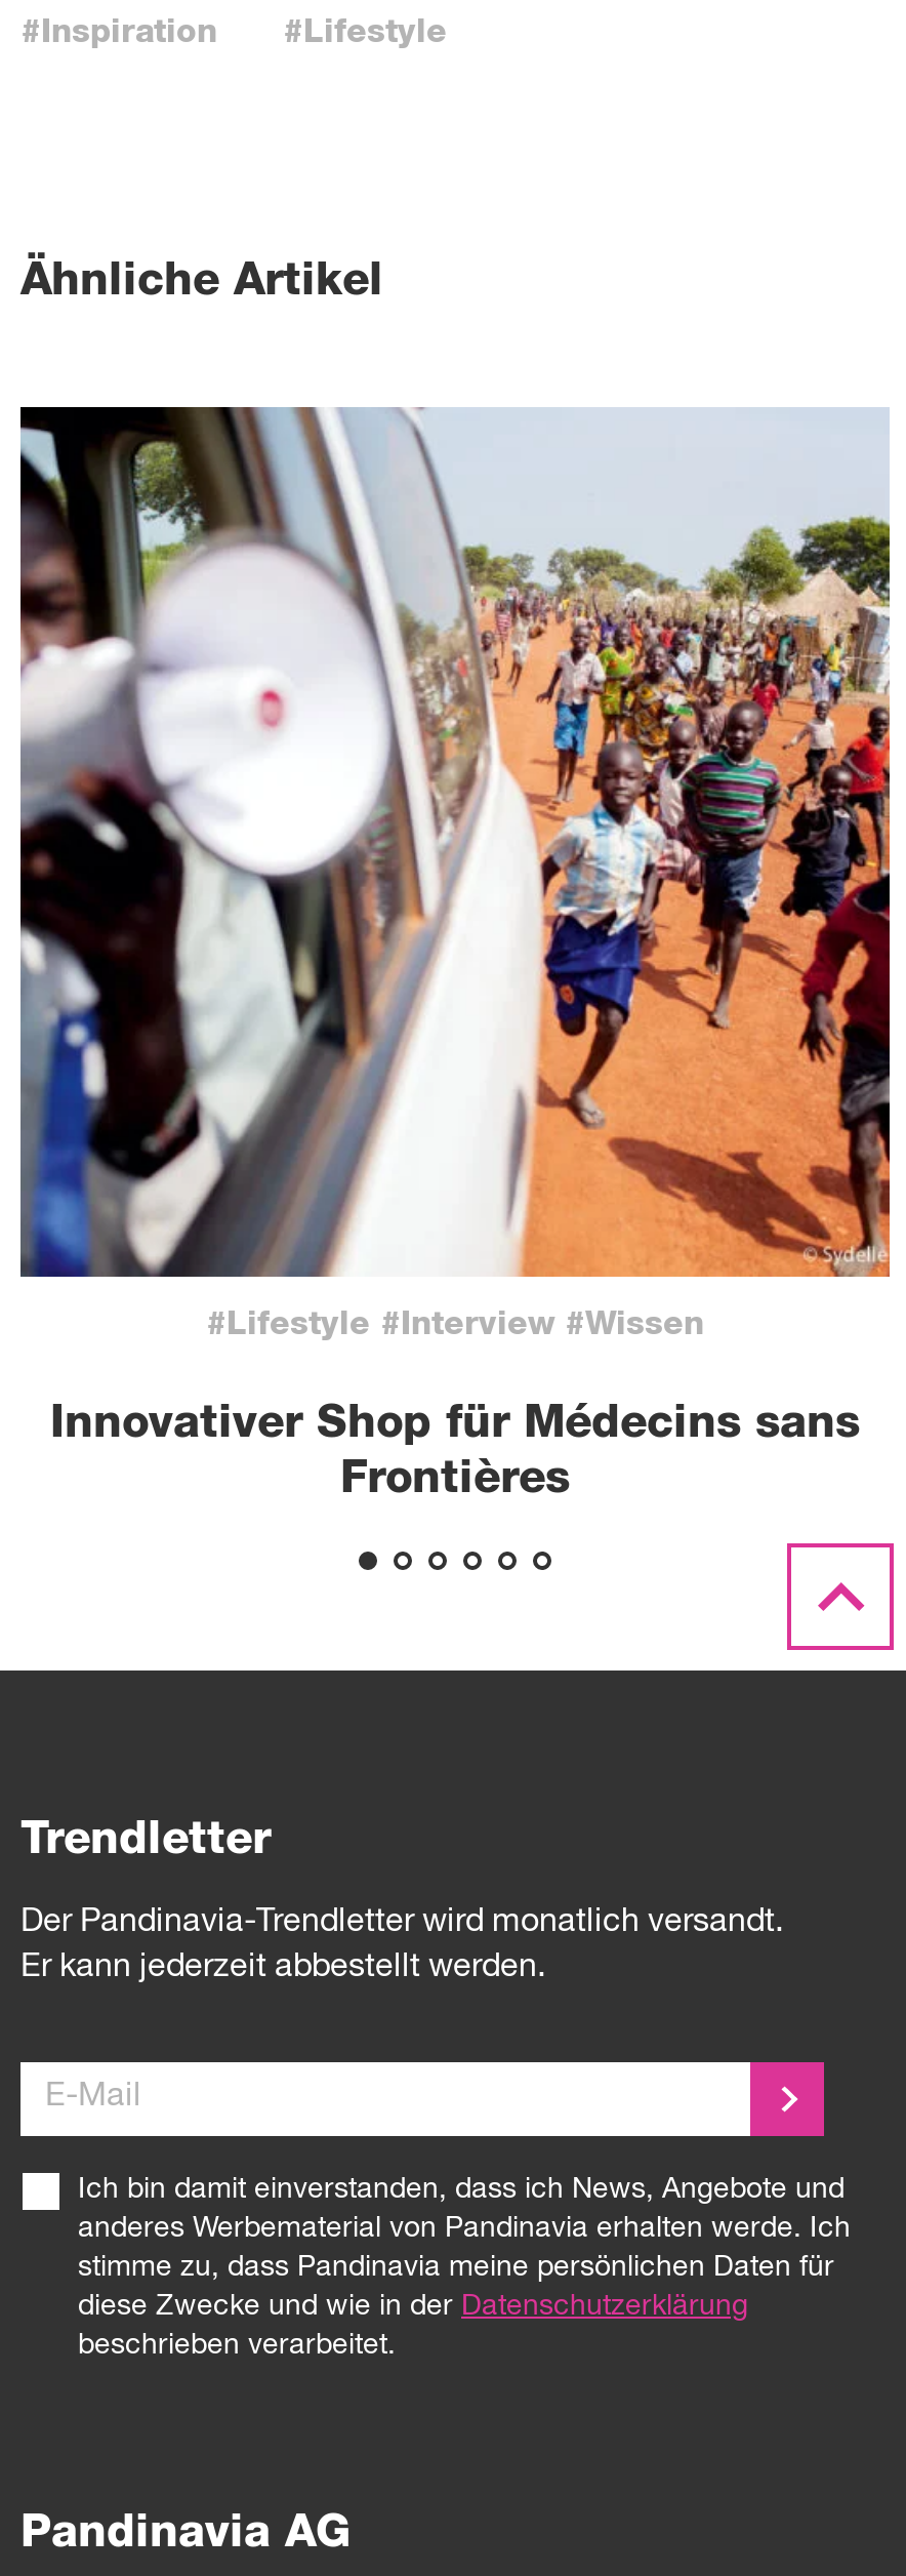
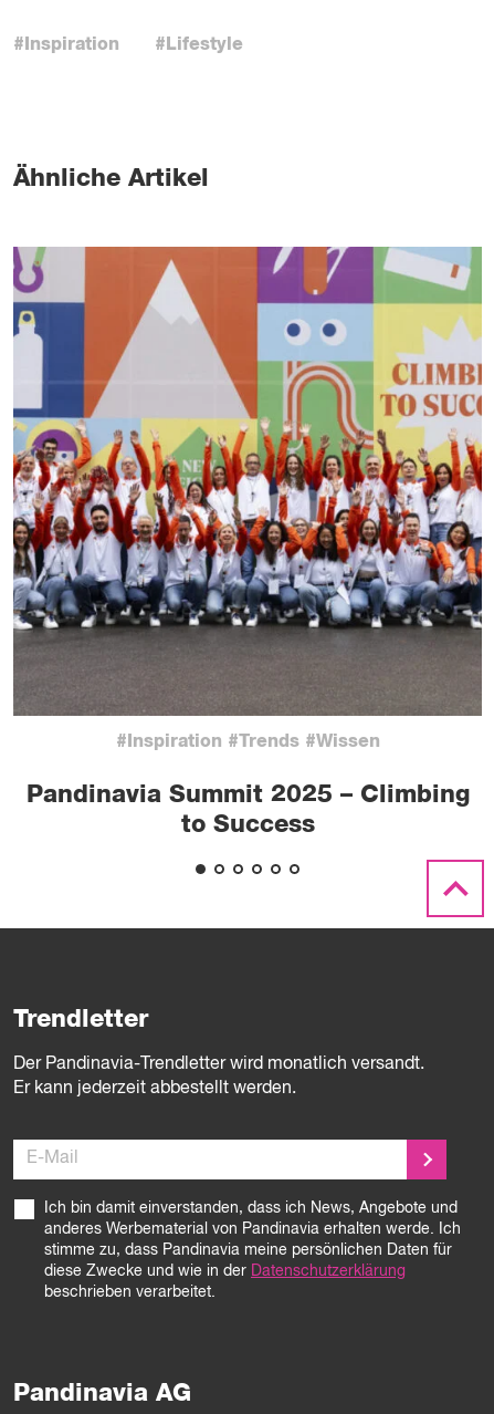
[18,405,892,1340] [image] | #Lifestyle #Interview #Wissen -> [12,246,483,750] [image] | #Inspiration #Trends #Wissen
[50,1400,860,1500] Innovativer Shop für Médecins sans | Frontières -> [26,782,469,836] Pandinavia Summit 2025 – Climbing | to Success

